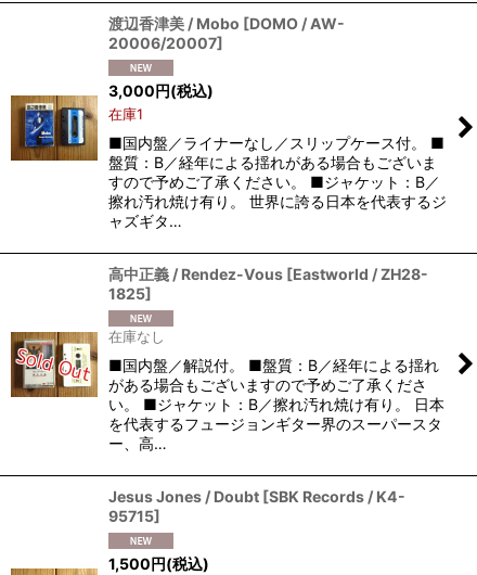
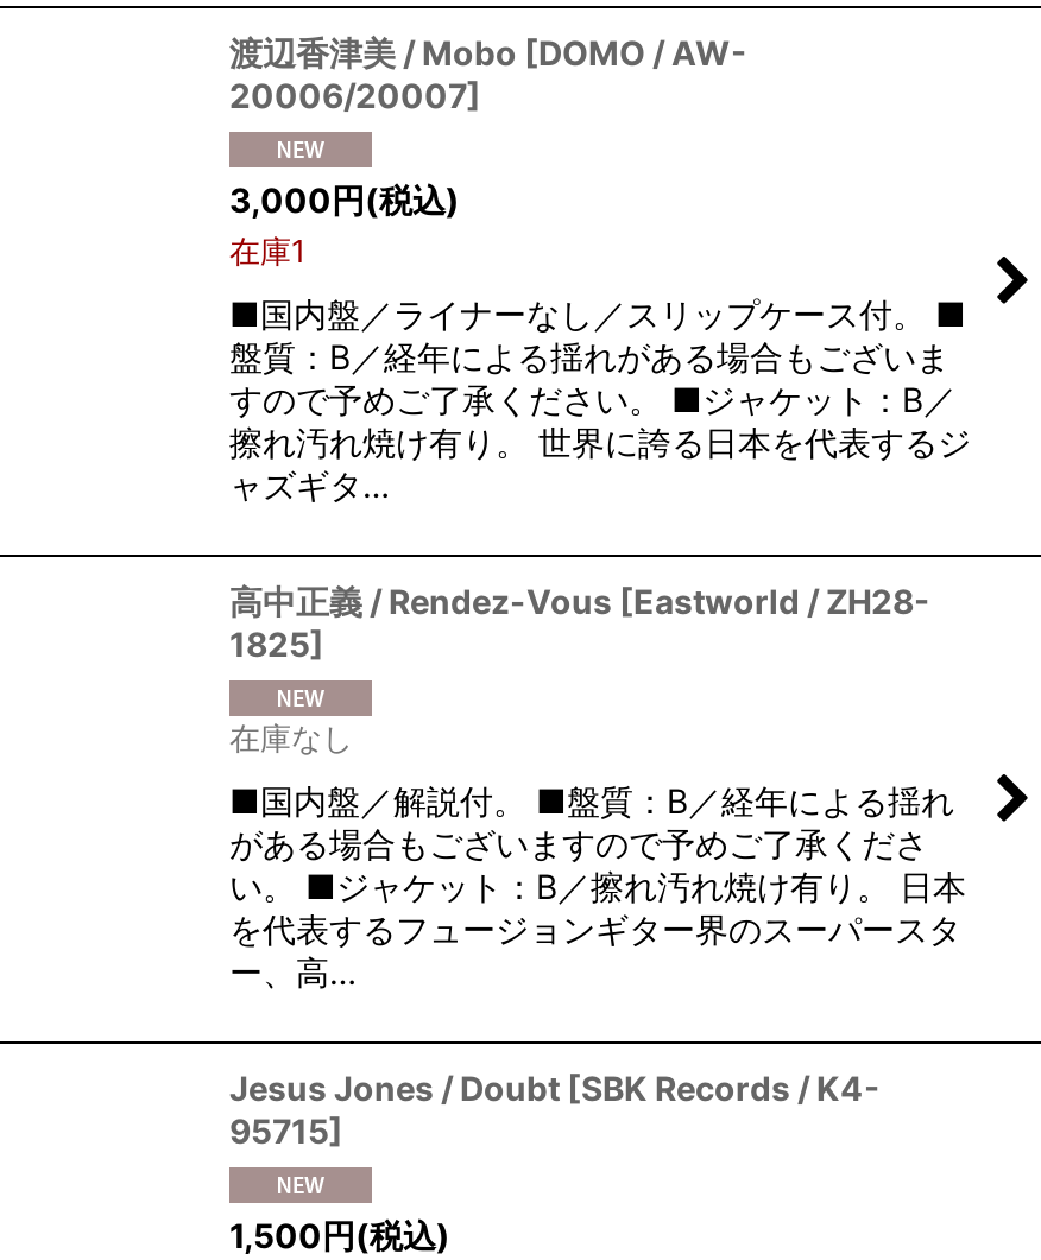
[10,94,99,162] [image] -> none
[10,331,99,398] [image] -> none

